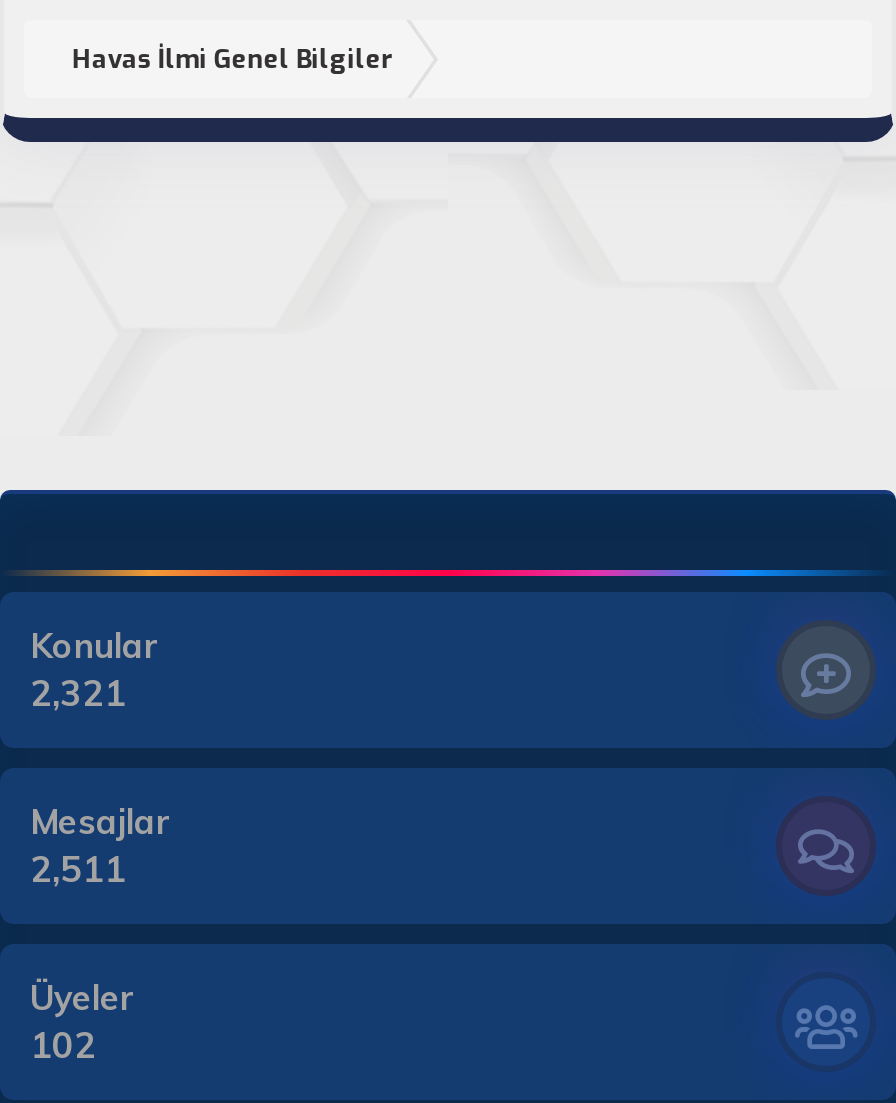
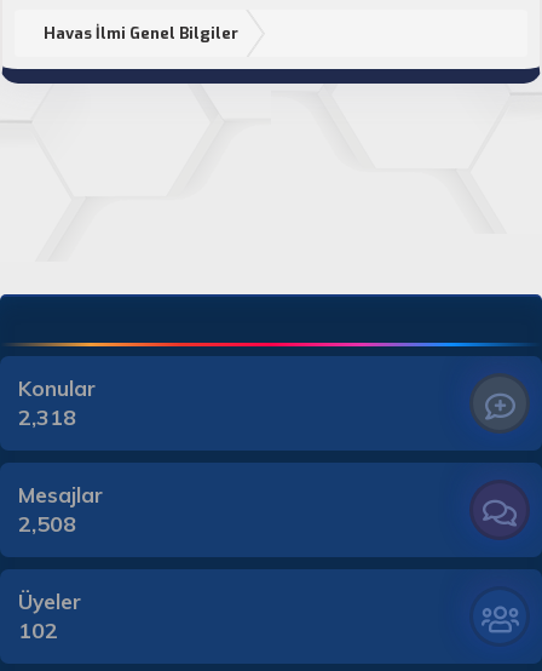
[30,669,126,715] 2,321 -> [18,403,76,431] 2,318
[30,845,126,891] 2,511 -> [18,509,76,537] 2,508

